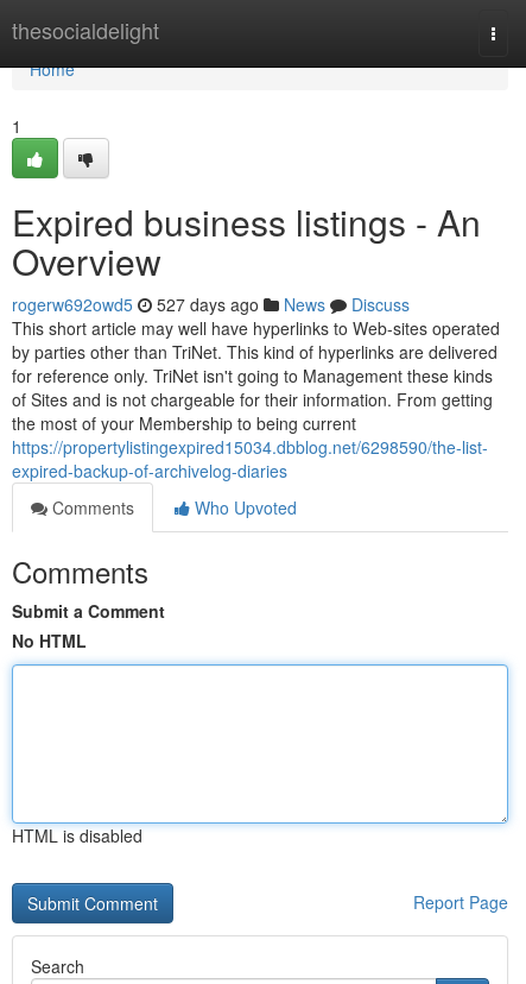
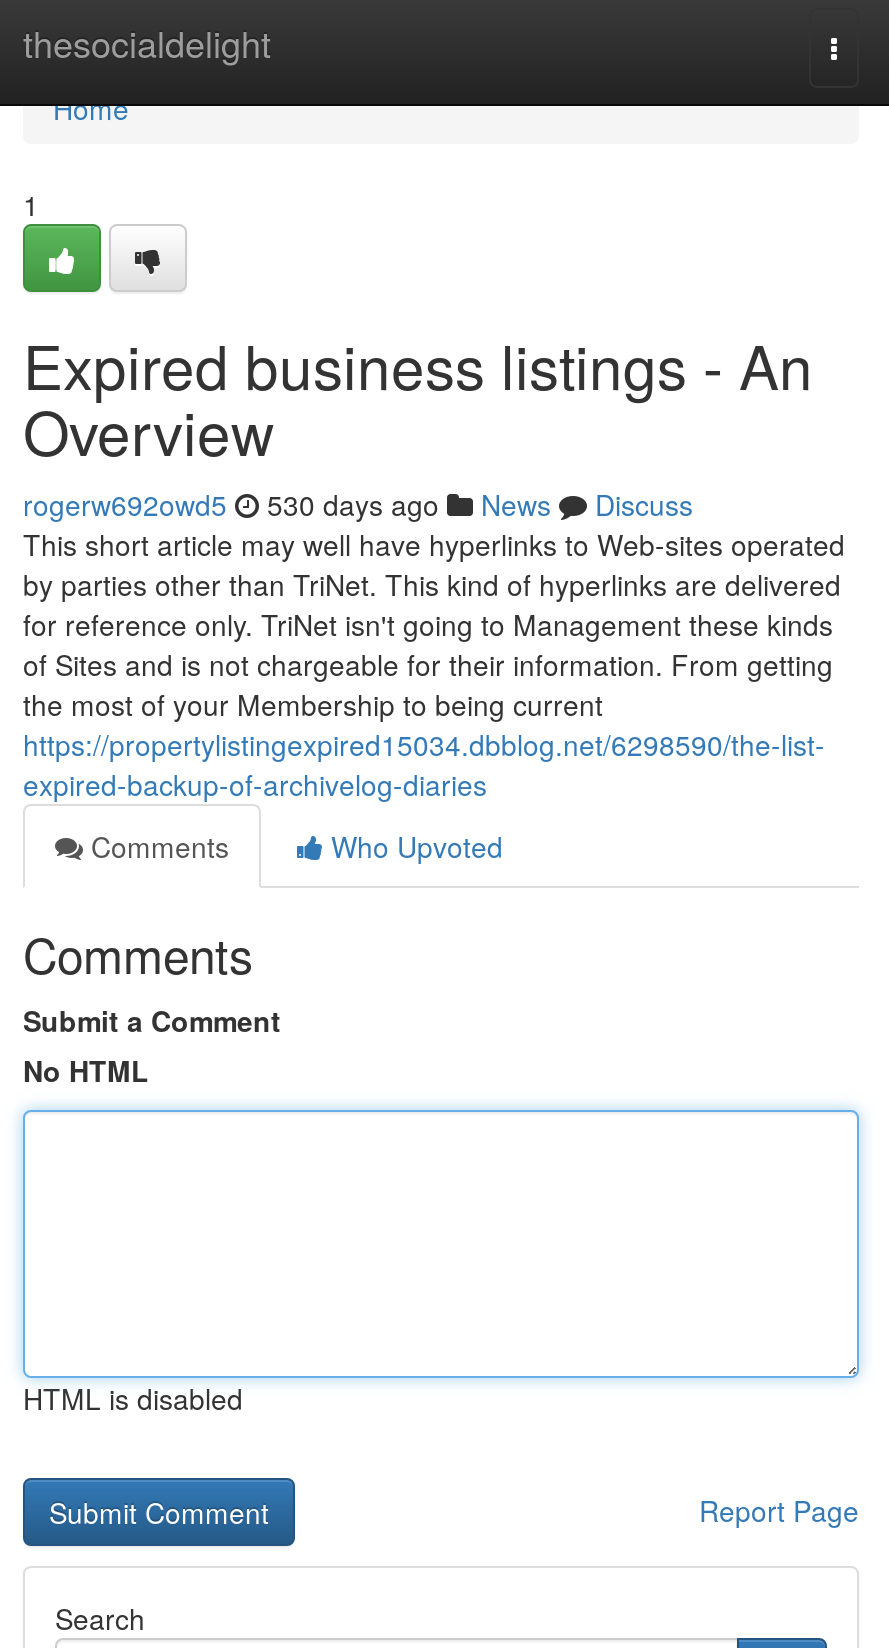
[12,292,410,316] rogerw692owd5 527 days ago News Discuss -> [23,484,693,524] rogerw692owd5 530 days ago News Discuss

